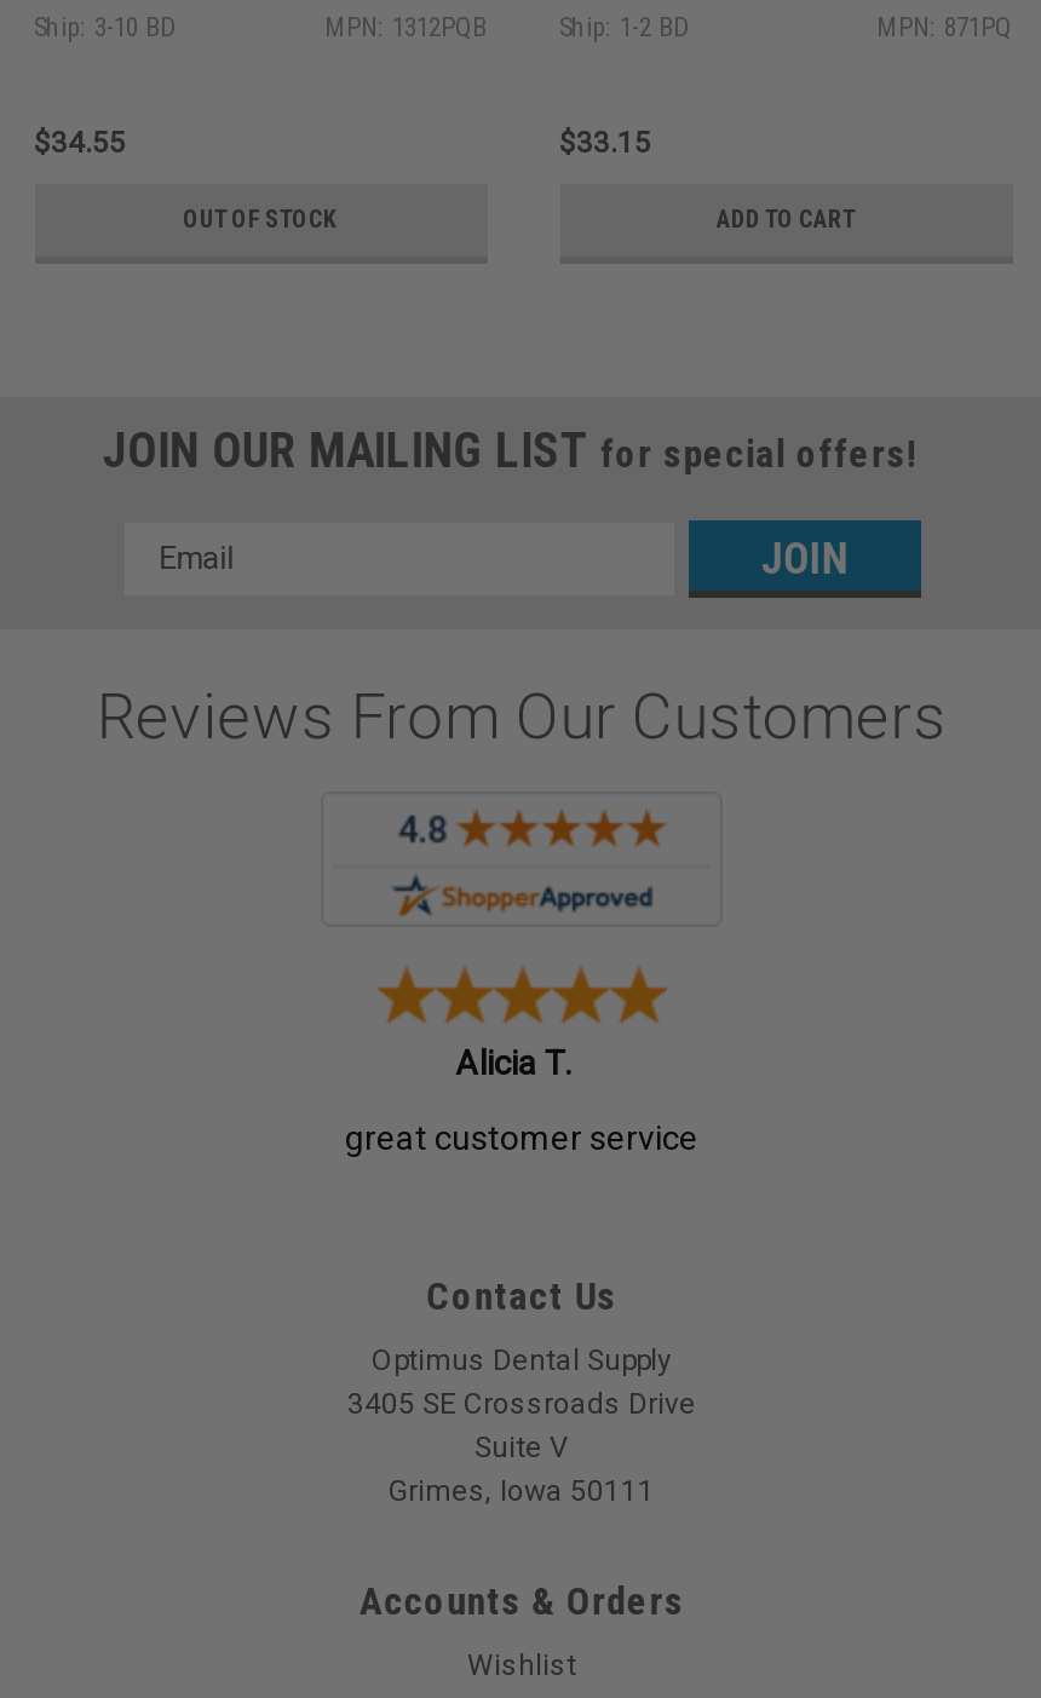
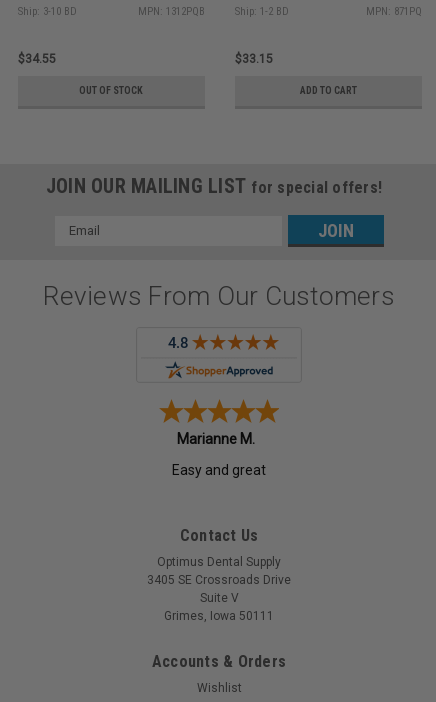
[455,1044,571,1083] Alicia T. -> [176,431,254,447] Marianne M.
[345,1119,698,1158] great customer service -> [172,462,266,478] Easy and great

